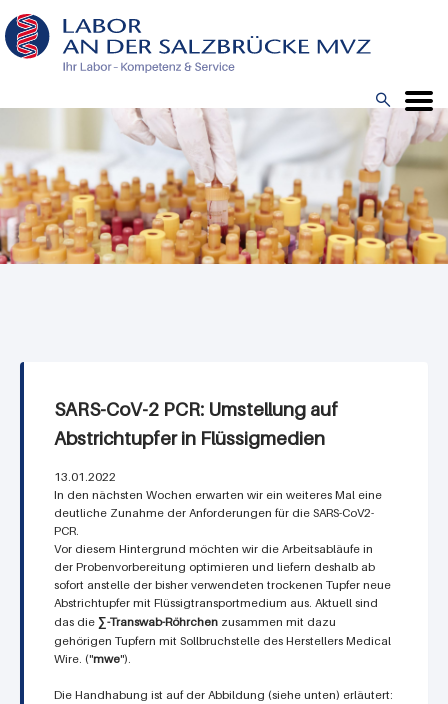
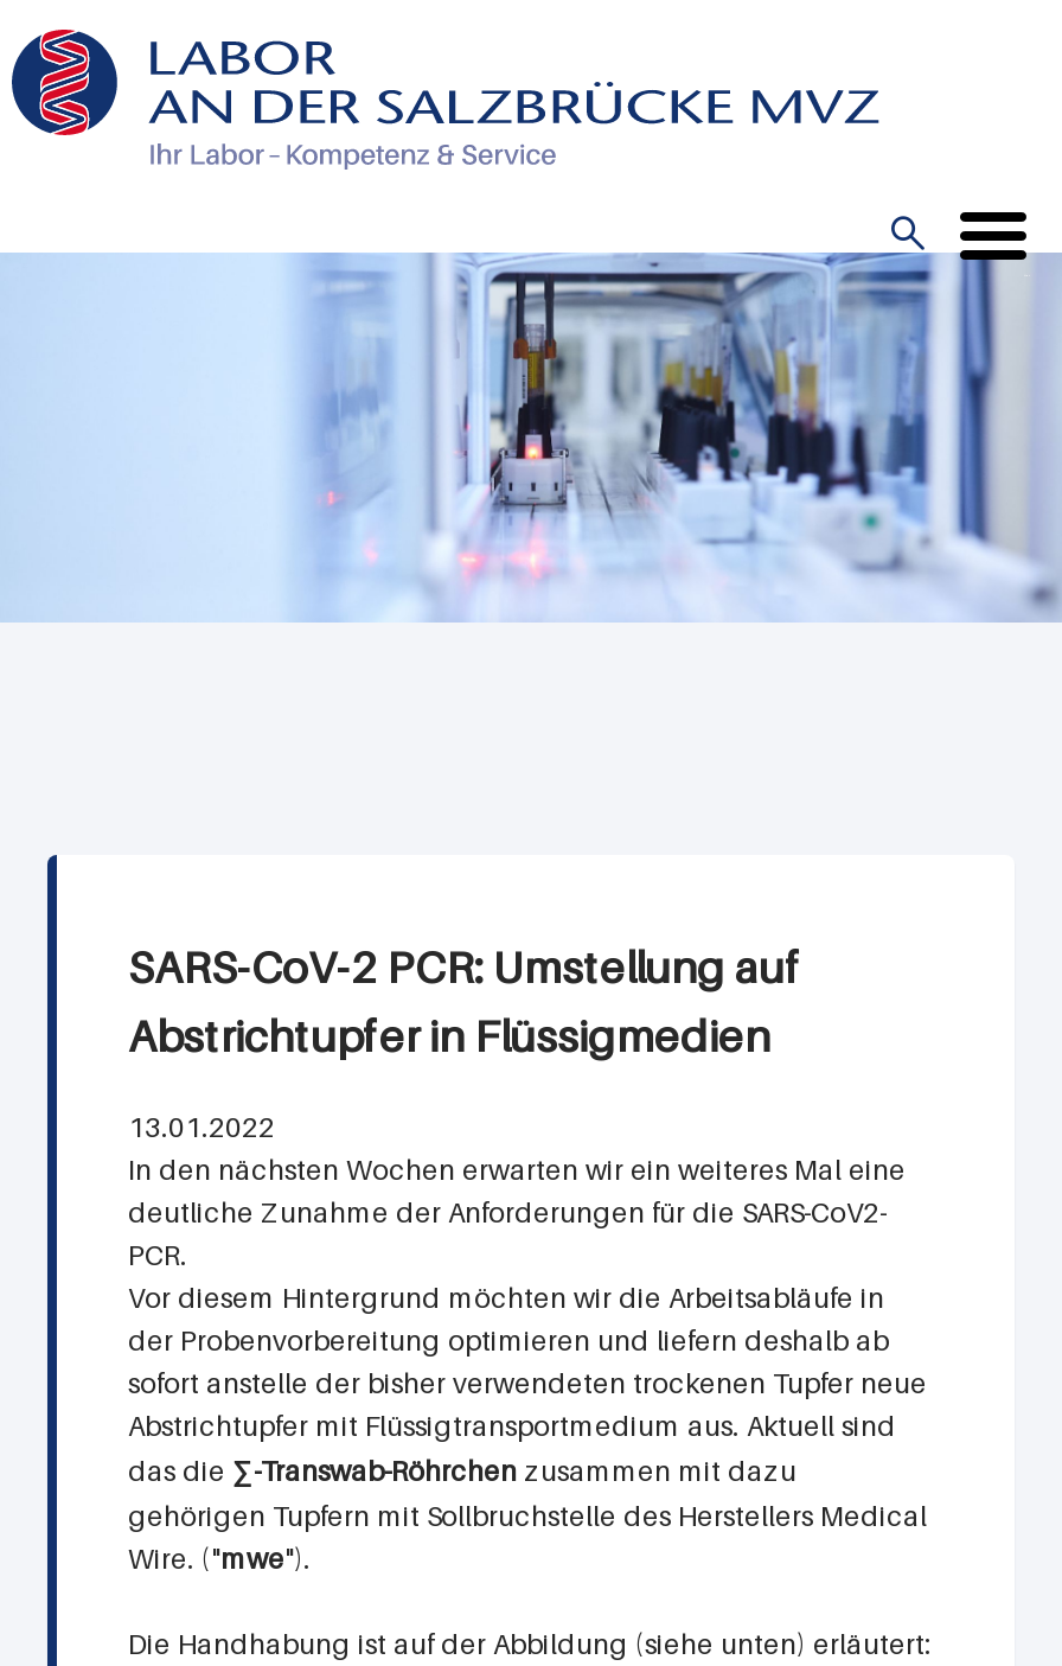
[3,107,445,265] [image] -> [7,253,1055,623] [image]

